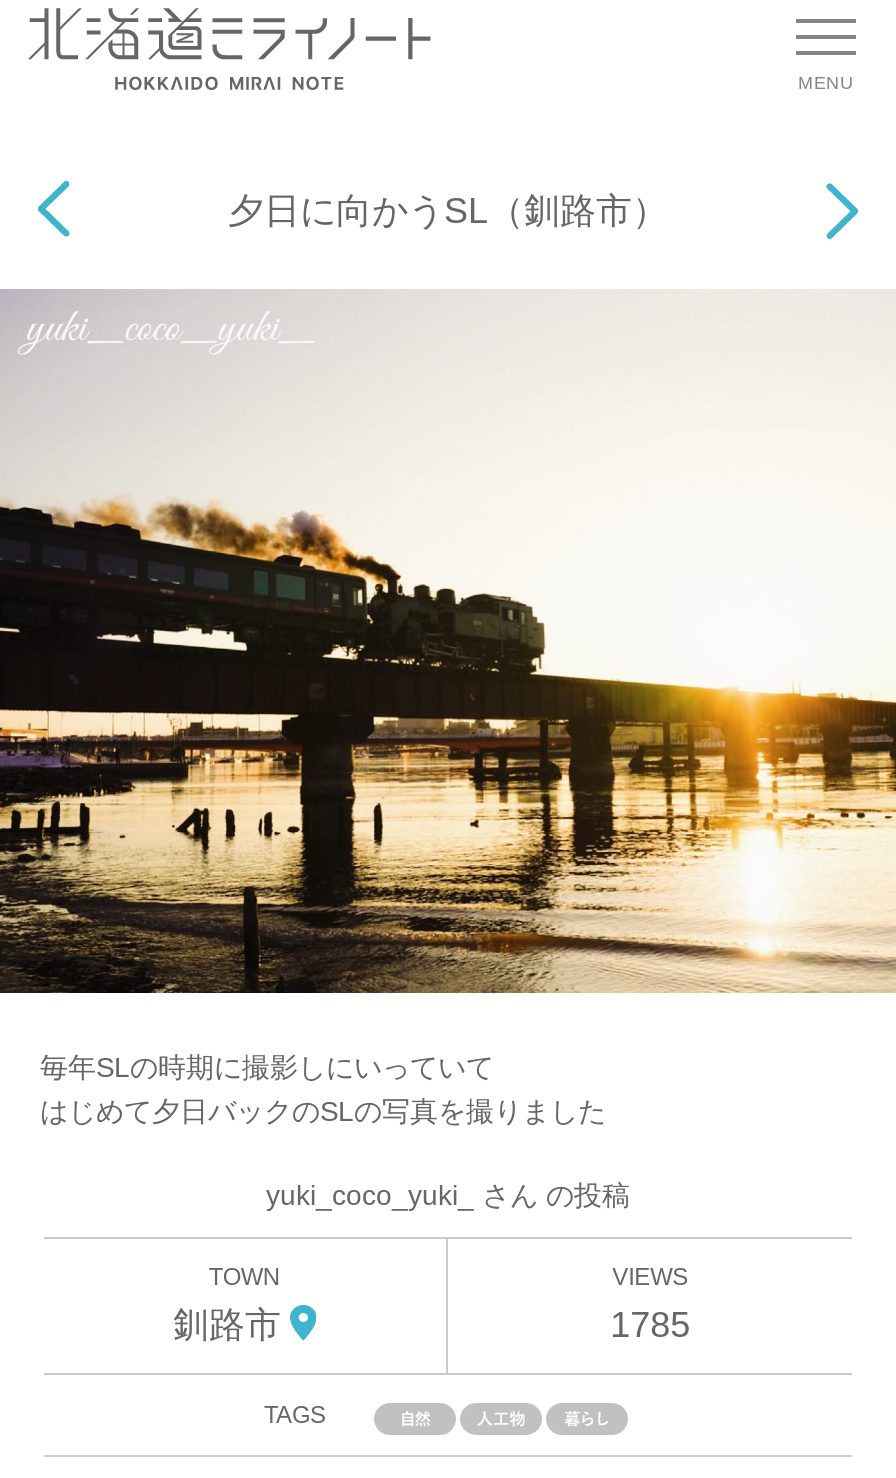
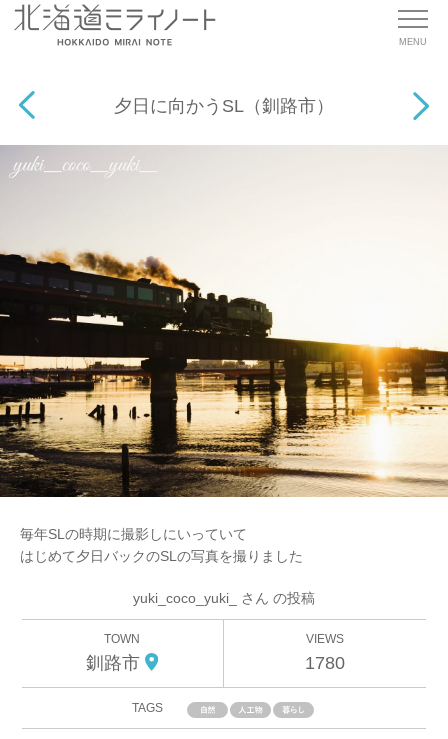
[610,1305,690,1345] 1785 -> [305,653,345,673] 1780

